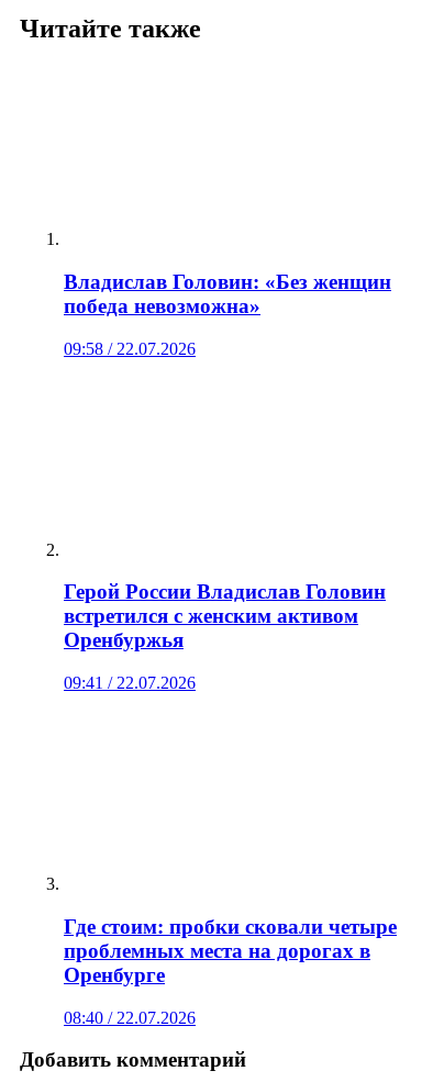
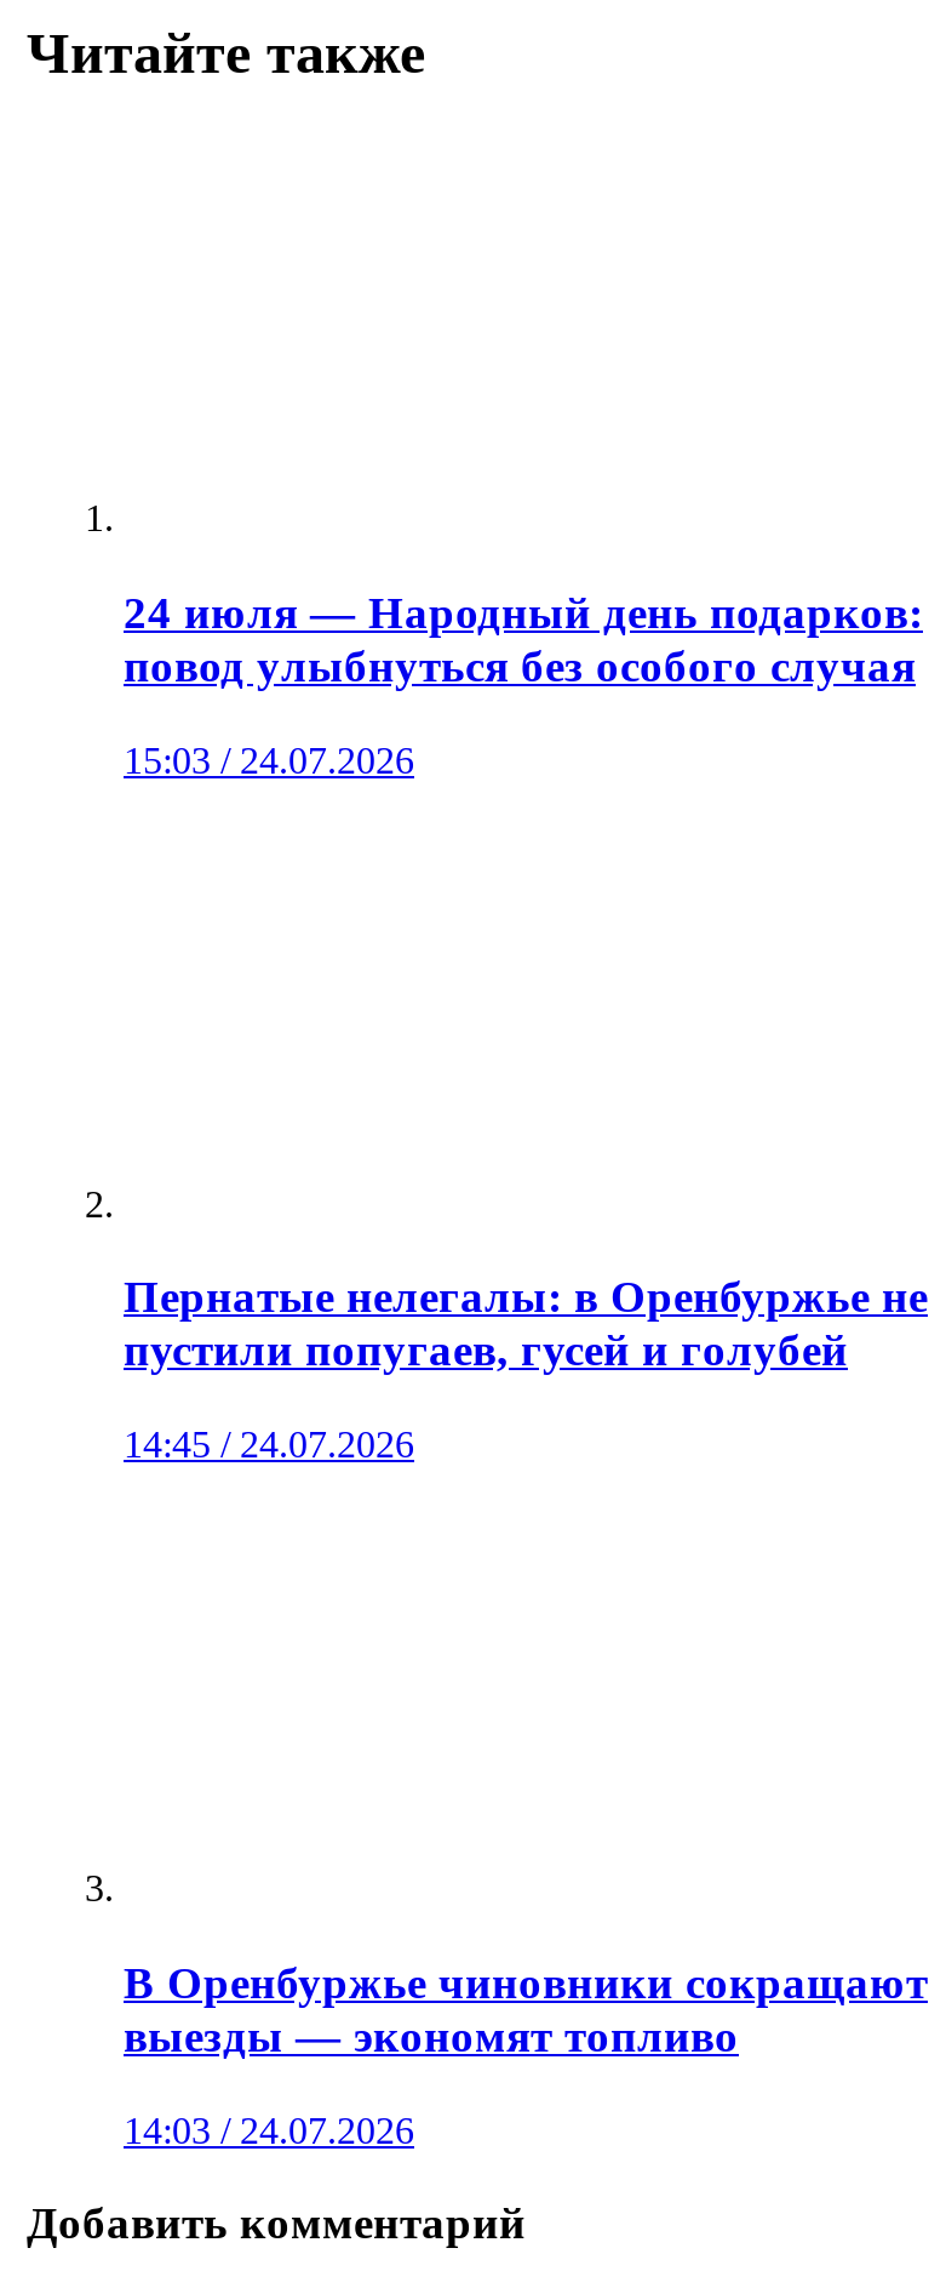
[64,270,391,317] Владислав Головин: «Без женщин | победа невозможна» -> [124,587,923,691] 24 июля — Народный день подарков: | повод улыбнуться без особого случая
[64,339,196,358] 09:58 / 22.07.2026 -> [124,739,414,780] 15:03 / 24.07.2026
[64,580,386,652] Герой России Владислав Головин | встретился с женским активом | Оренбуржья -> [124,1271,928,1376] Пернатые нелегалы: в Оренбуржье не | пустили попугаев, гусей и голубей
[64,673,196,692] 09:41 / 22.07.2026 -> [124,1424,414,1465] 14:45 / 24.07.2026
[64,915,397,986] Где стоим: пробки сковали четыре | проблемных места на дорогах в | Оренбурге -> [124,1956,928,2061] В Оренбуржье чиновники сокращают | выезды — экономят топливо
[64,1008,196,1027] 08:40 / 22.07.2026 -> [124,2109,414,2150] 14:03 / 24.07.2026

